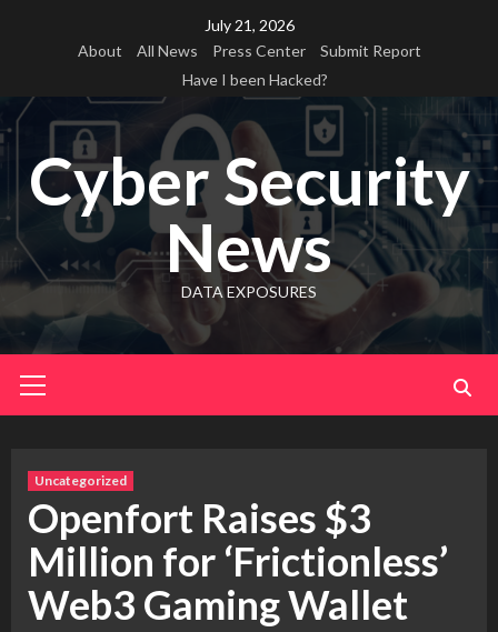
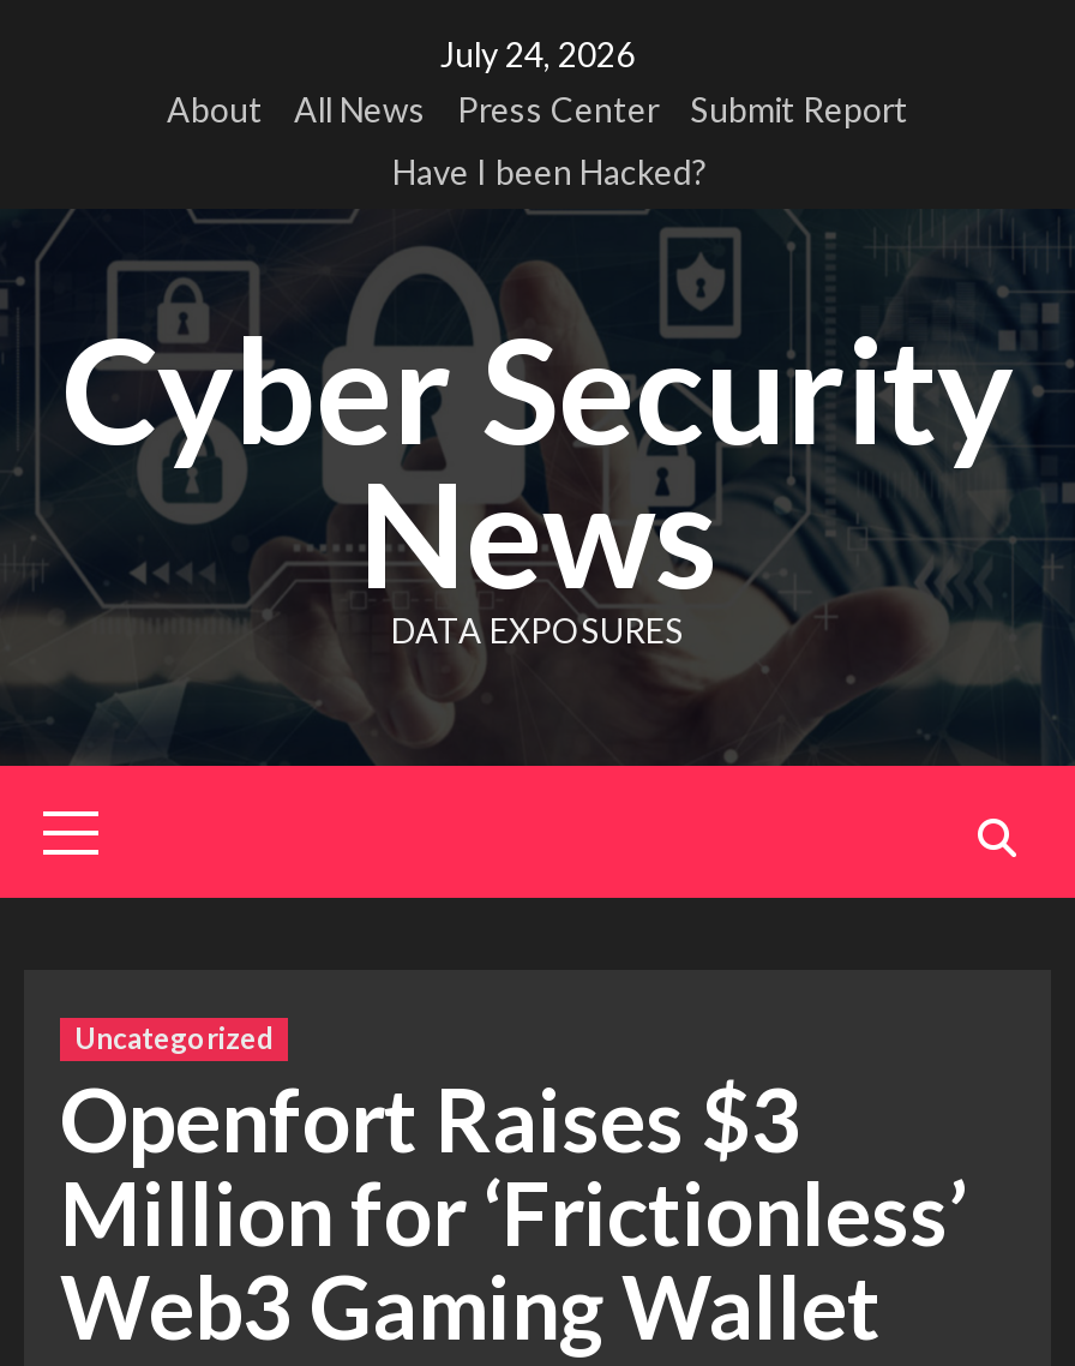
[204,16,294,34] July 21, 2026 -> [440,34,635,74] July 24, 2026

